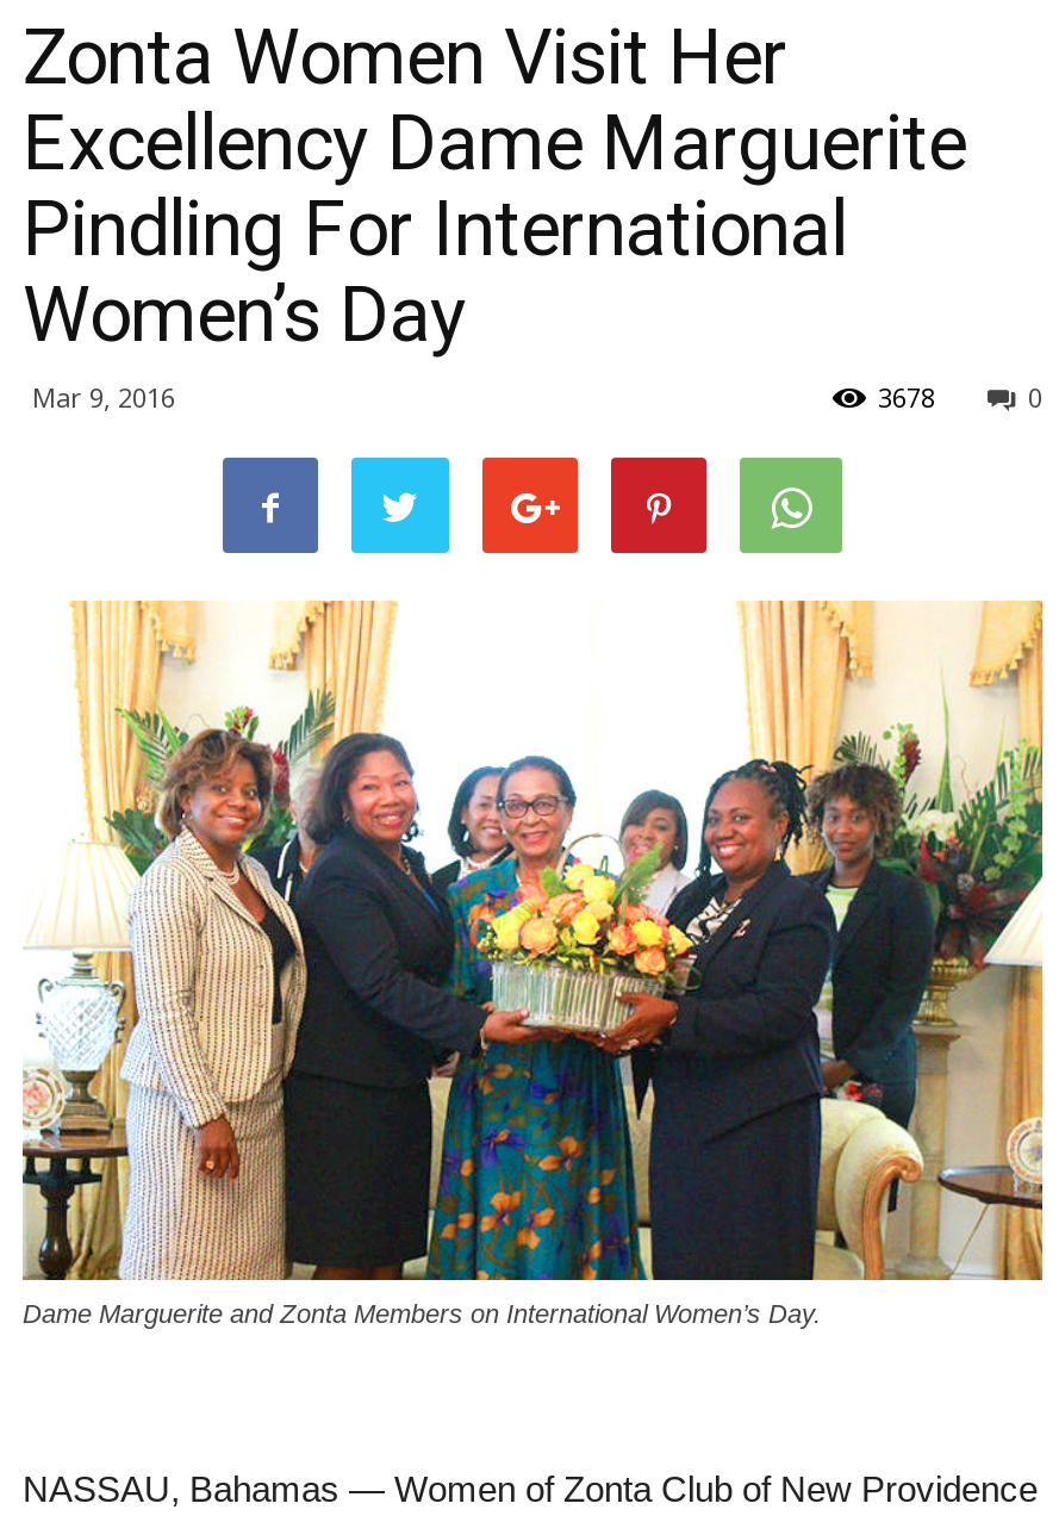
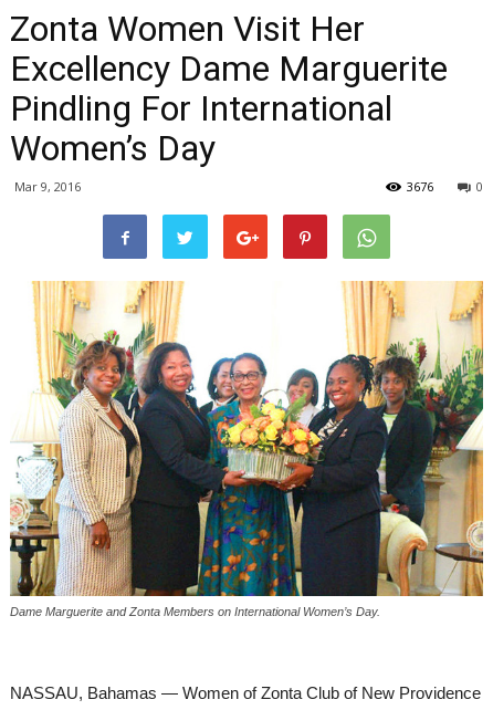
[878,379,935,415] 3678 -> [407,178,433,195] 3676

